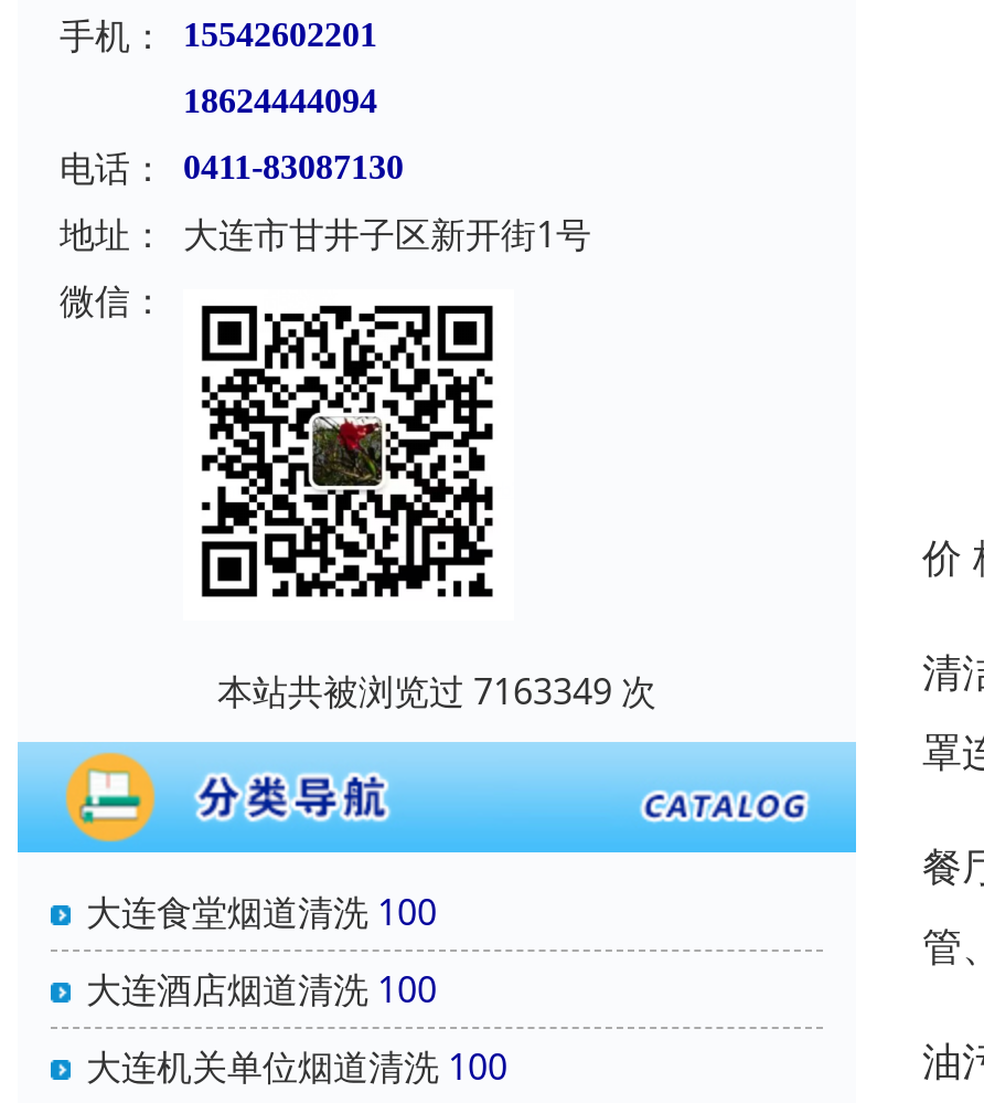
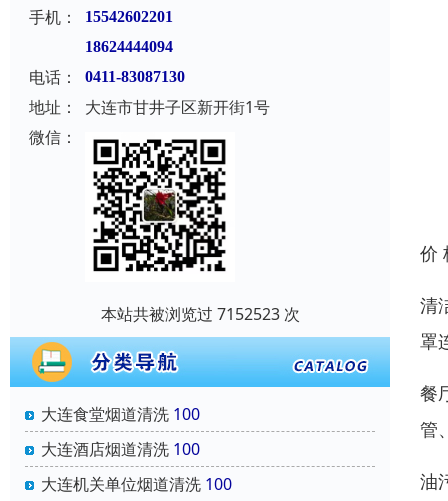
[217,667,656,716] 本站共被浏览过 7163349 次 -> [100,303,299,325] 本站共被浏览过 7152523 次

